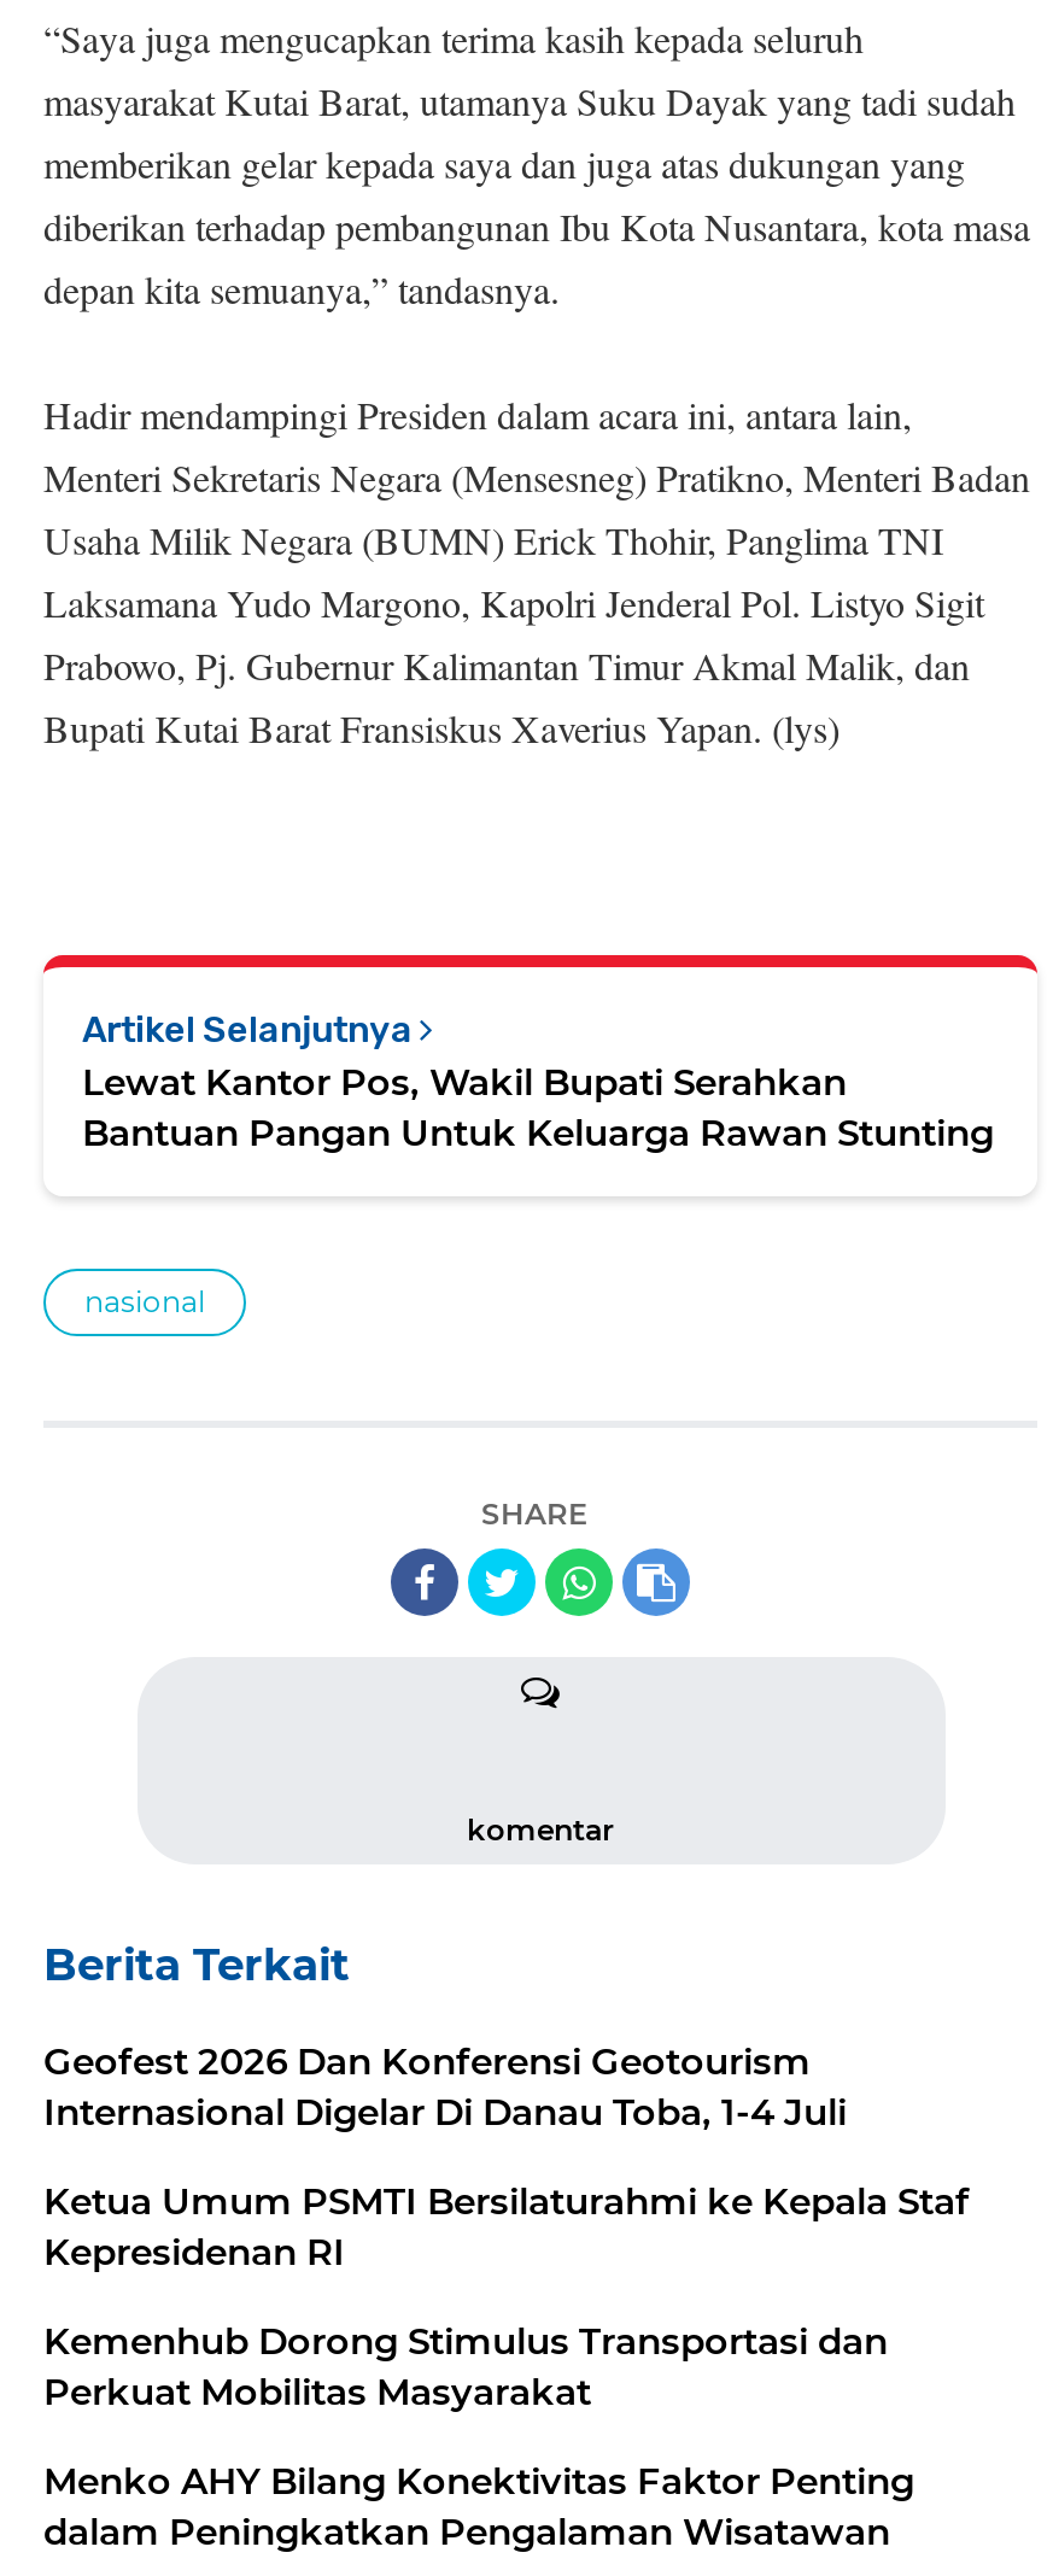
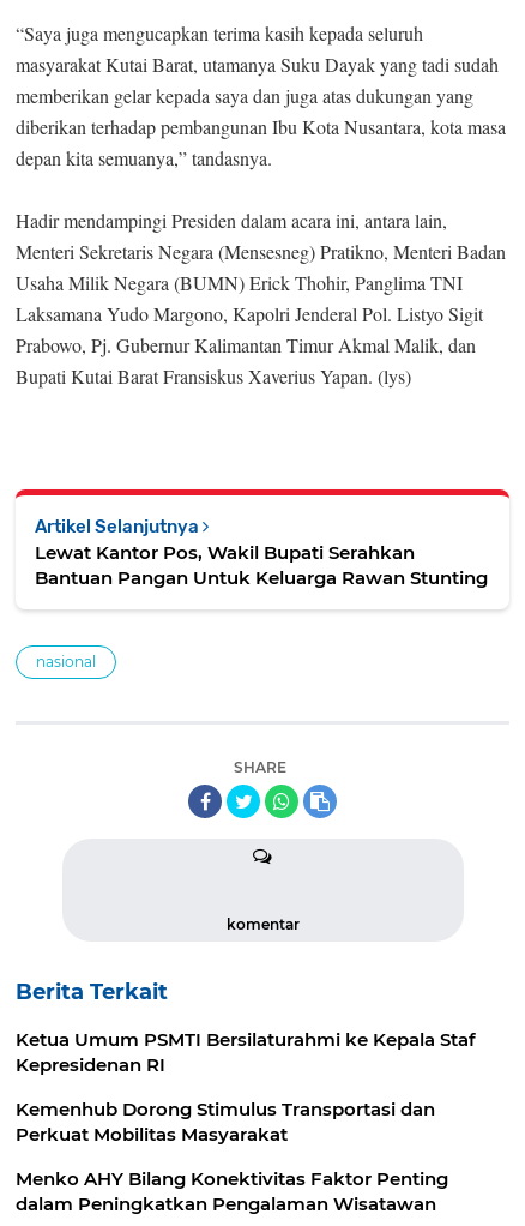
[43,2038,847,2135] Geofest 2026 Dan Konferensi Geotourism | Internasional Digelar Di Danau Toba, 1-4 Juli -> none

